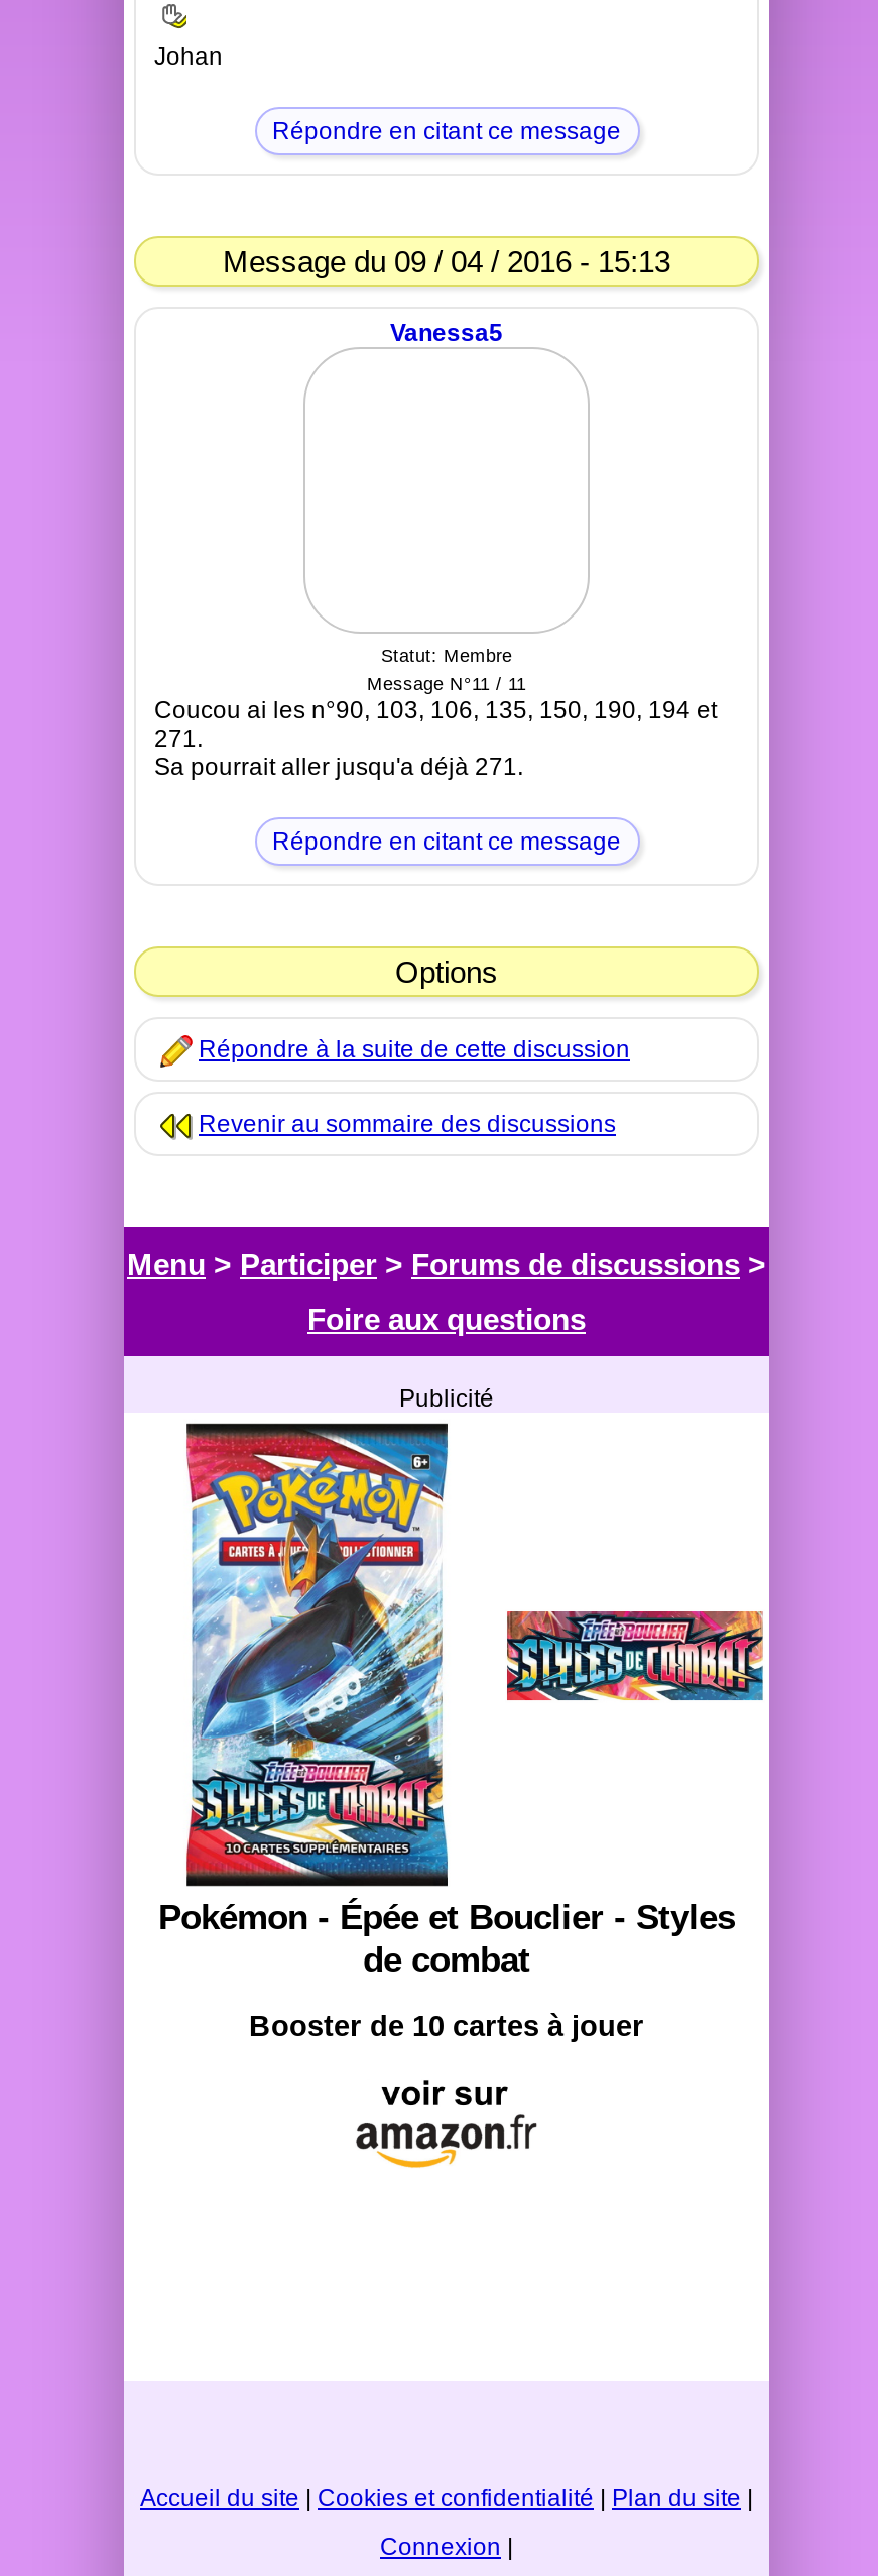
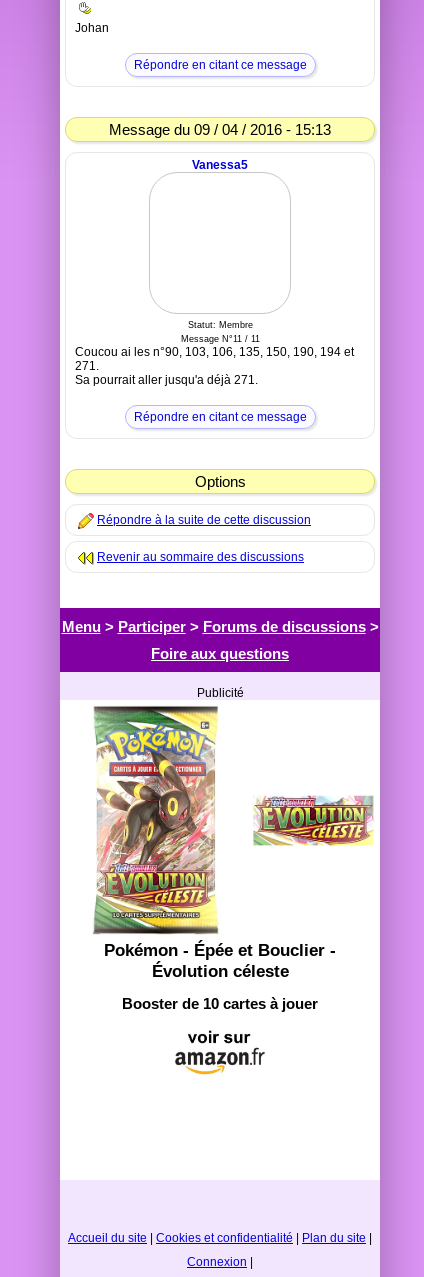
[158,1421,735,1980] [image] | Pokémon - Épée et Bouclier - Styles | de combat -> [91,705,336,981] [image] | Pokémon - Épée et Bouclier - | Évolution céleste
[505,1606,765,1705] [image] -> [250,795,377,846] [image]

